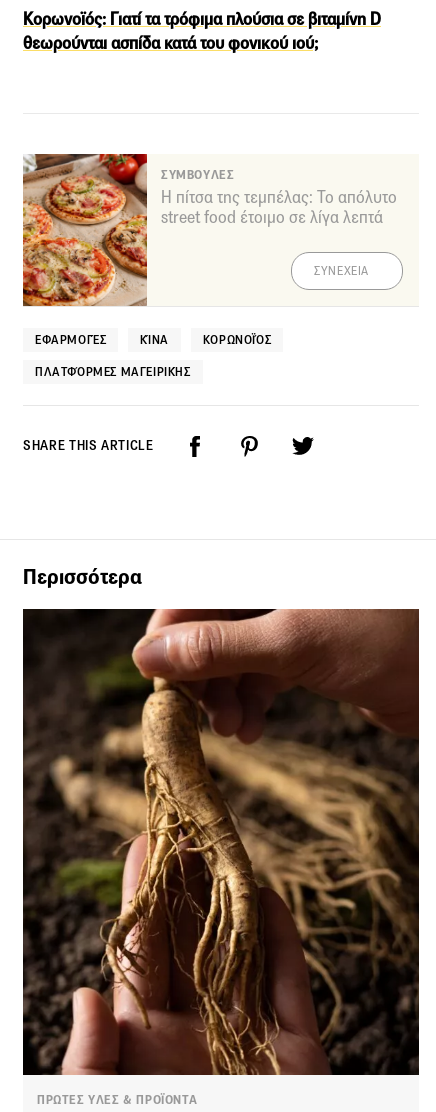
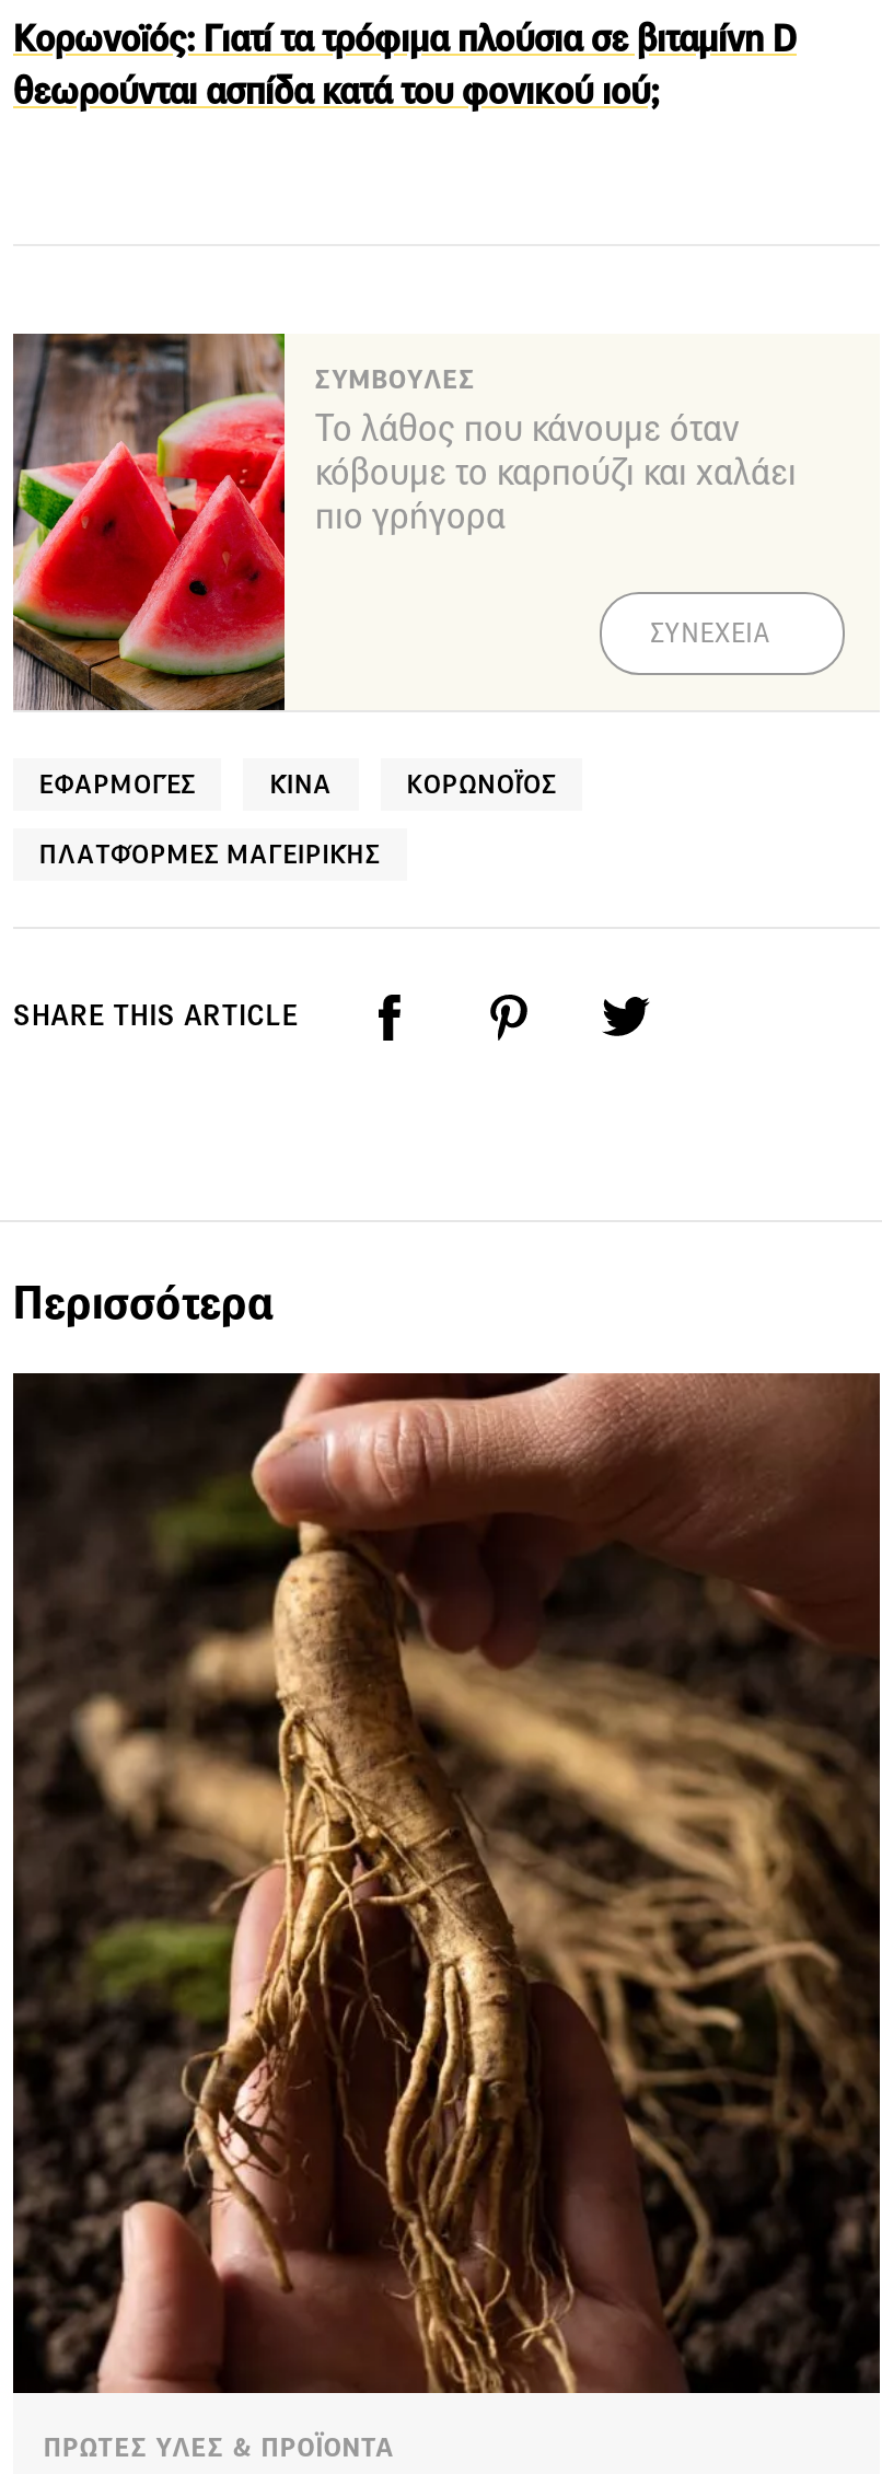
[22,153,397,307] [image] | Η πίτσα της τεμπέλας: Το απόλυτο | street food έτοιμο σε λίγα λεπτά -> [11,332,797,712] [image] | Το λάθος που κάνουμε όταν | κόβουμε το καρπούζι και χαλάει | πιο γρήγορα

